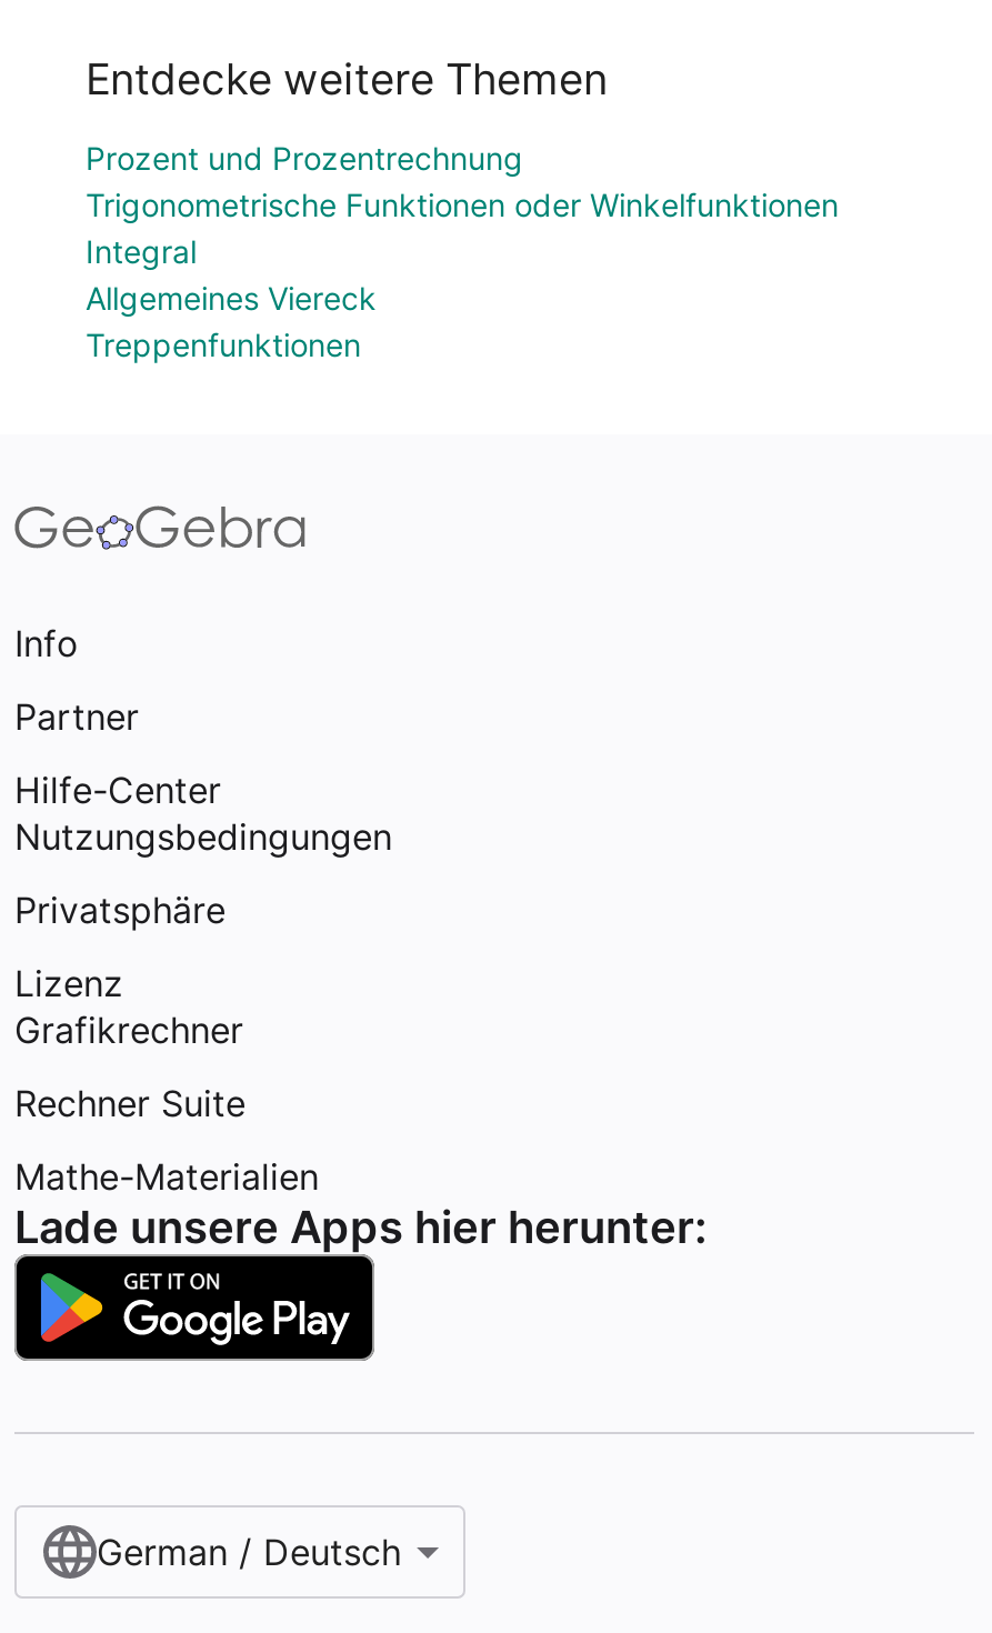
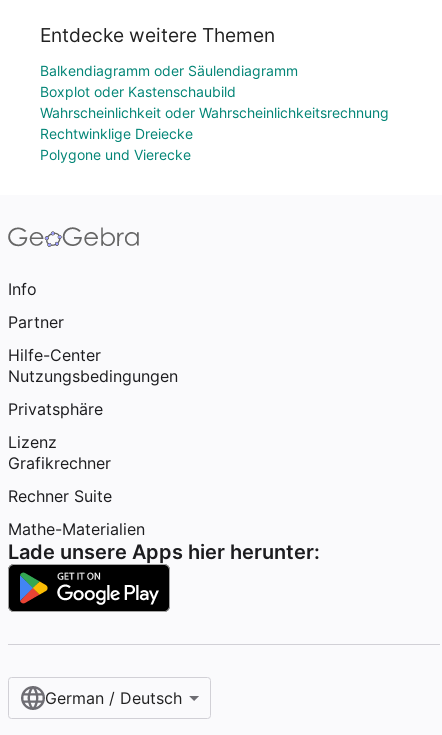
[86,139,839,363] Prozent und Prozentrechnung | Trigonometrische Funktionen oder Winkelfunktionen | Integral | Allgemeines Viereck | Treppenfunktionen -> [40,62,389,163] Balkendiagramm oder Säulendiagramm | Boxplot oder Kastenschaubild | Wahrscheinlichkeit oder Wahrscheinlichkeitsrechnung | Rechtwinklige Dreiecke | Polygone und Vierecke

